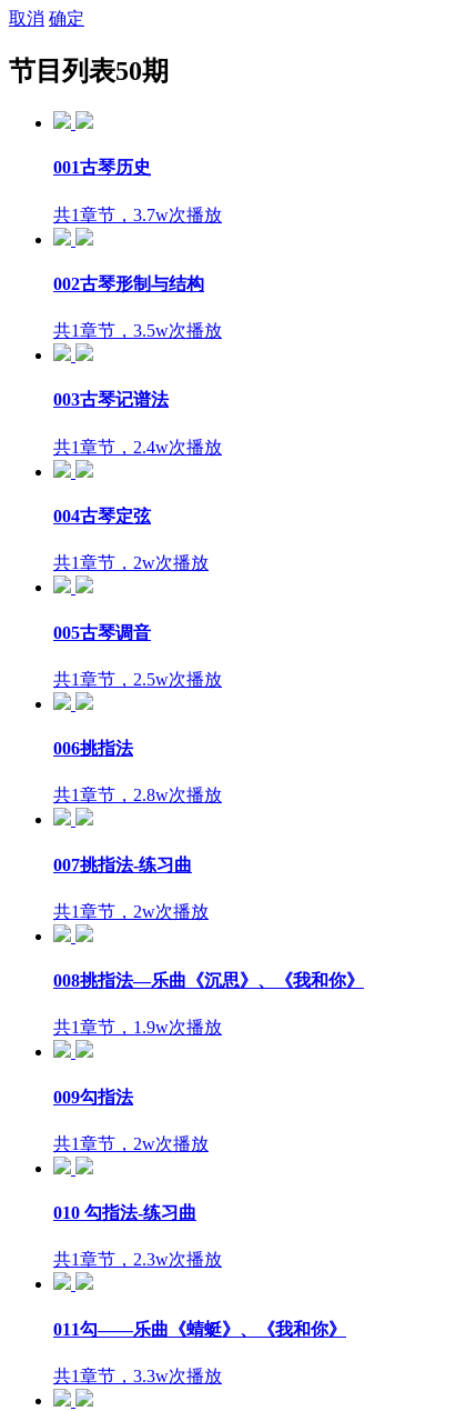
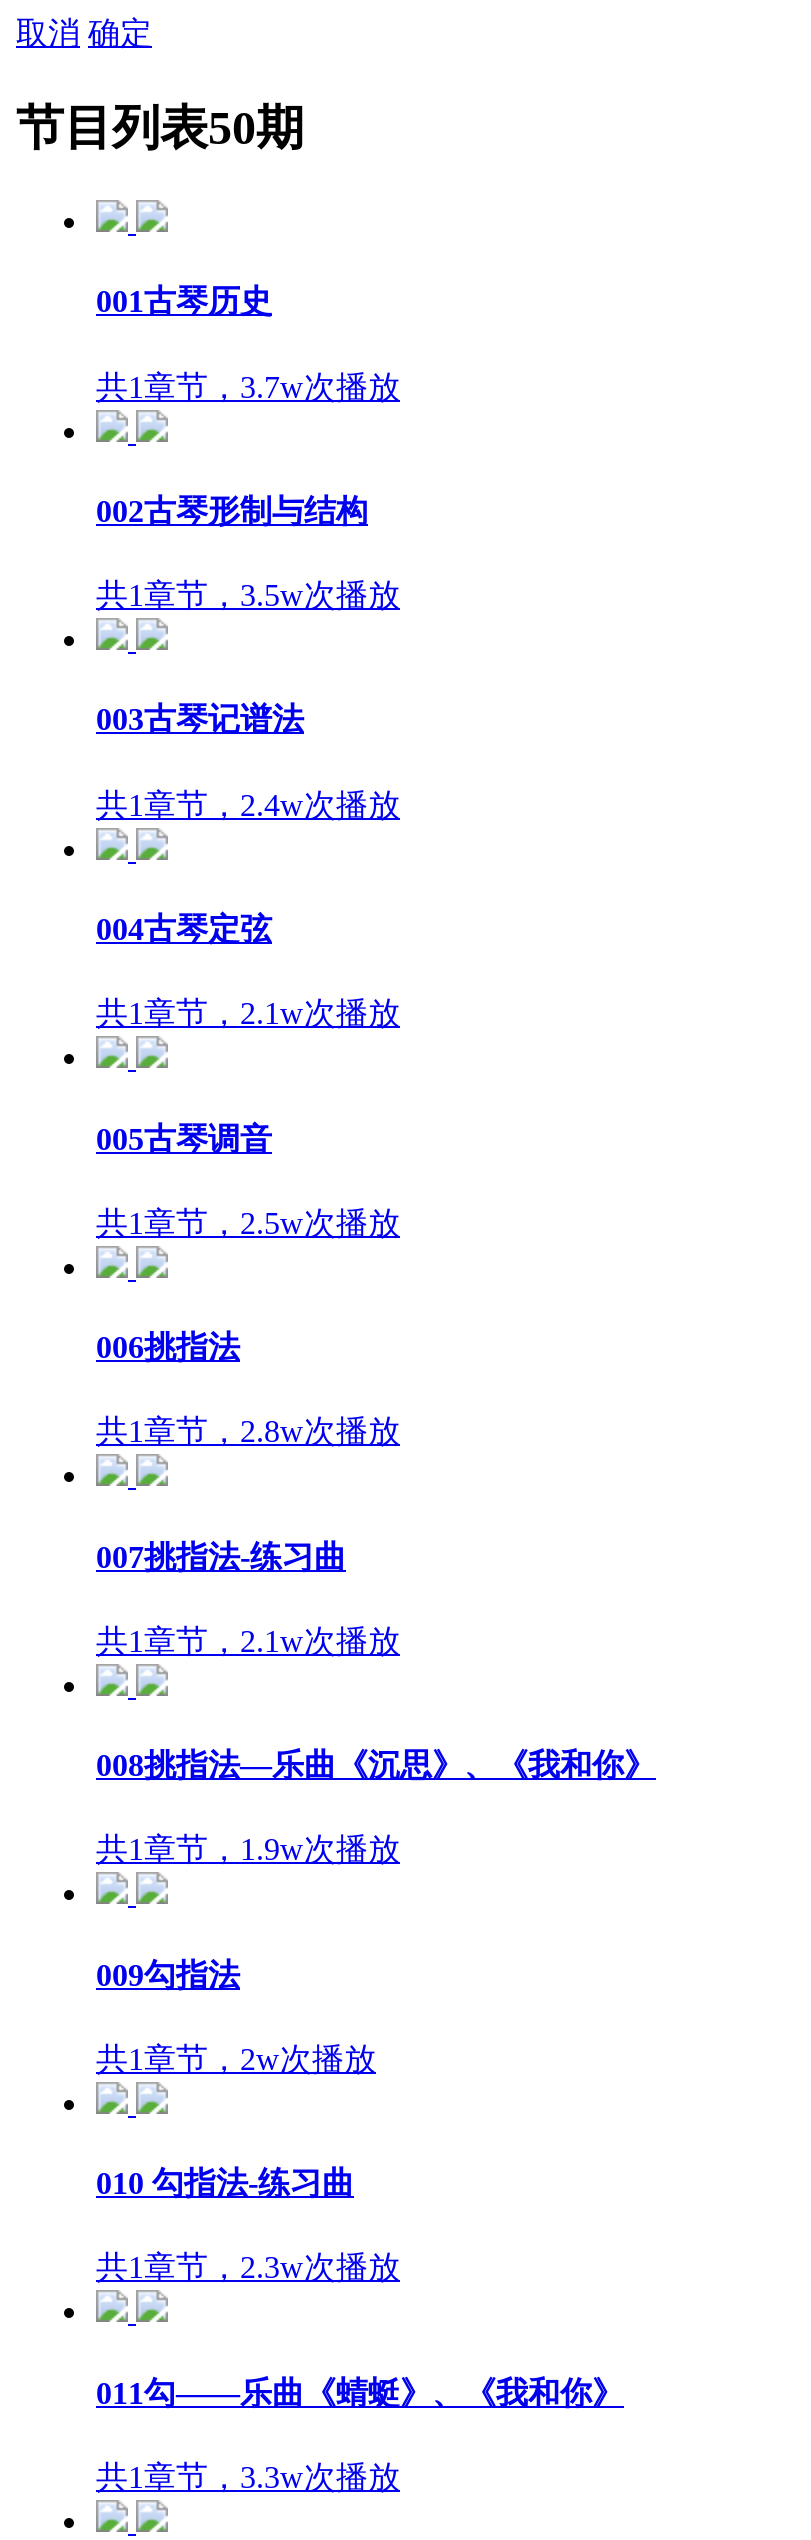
[53,554,209,573] 共1章节，2w次播放 -> [96,997,400,1031] 共1章节，2.1w次播放
[53,902,209,921] 共1章节，2w次播放 -> [96,1624,400,1658] 共1章节，2.1w次播放

